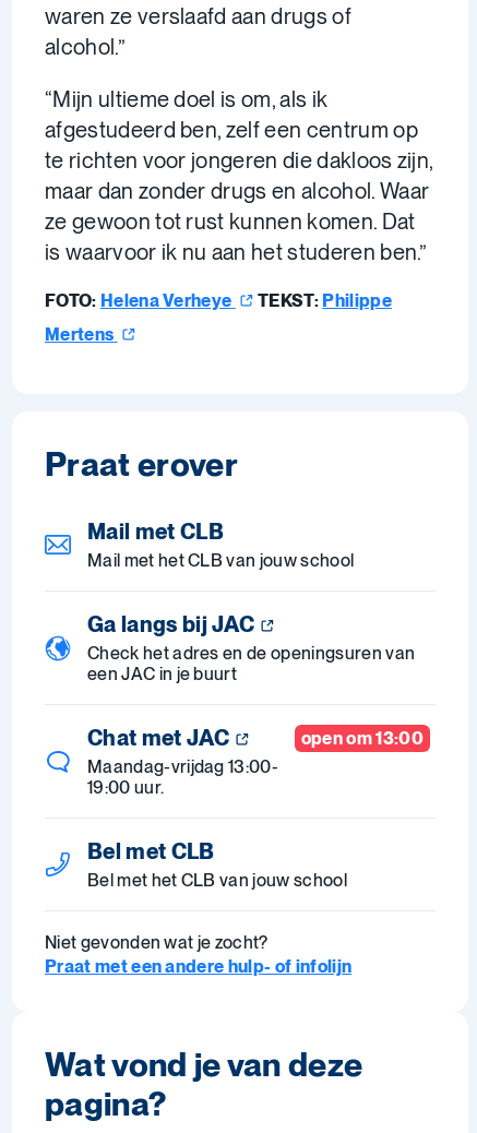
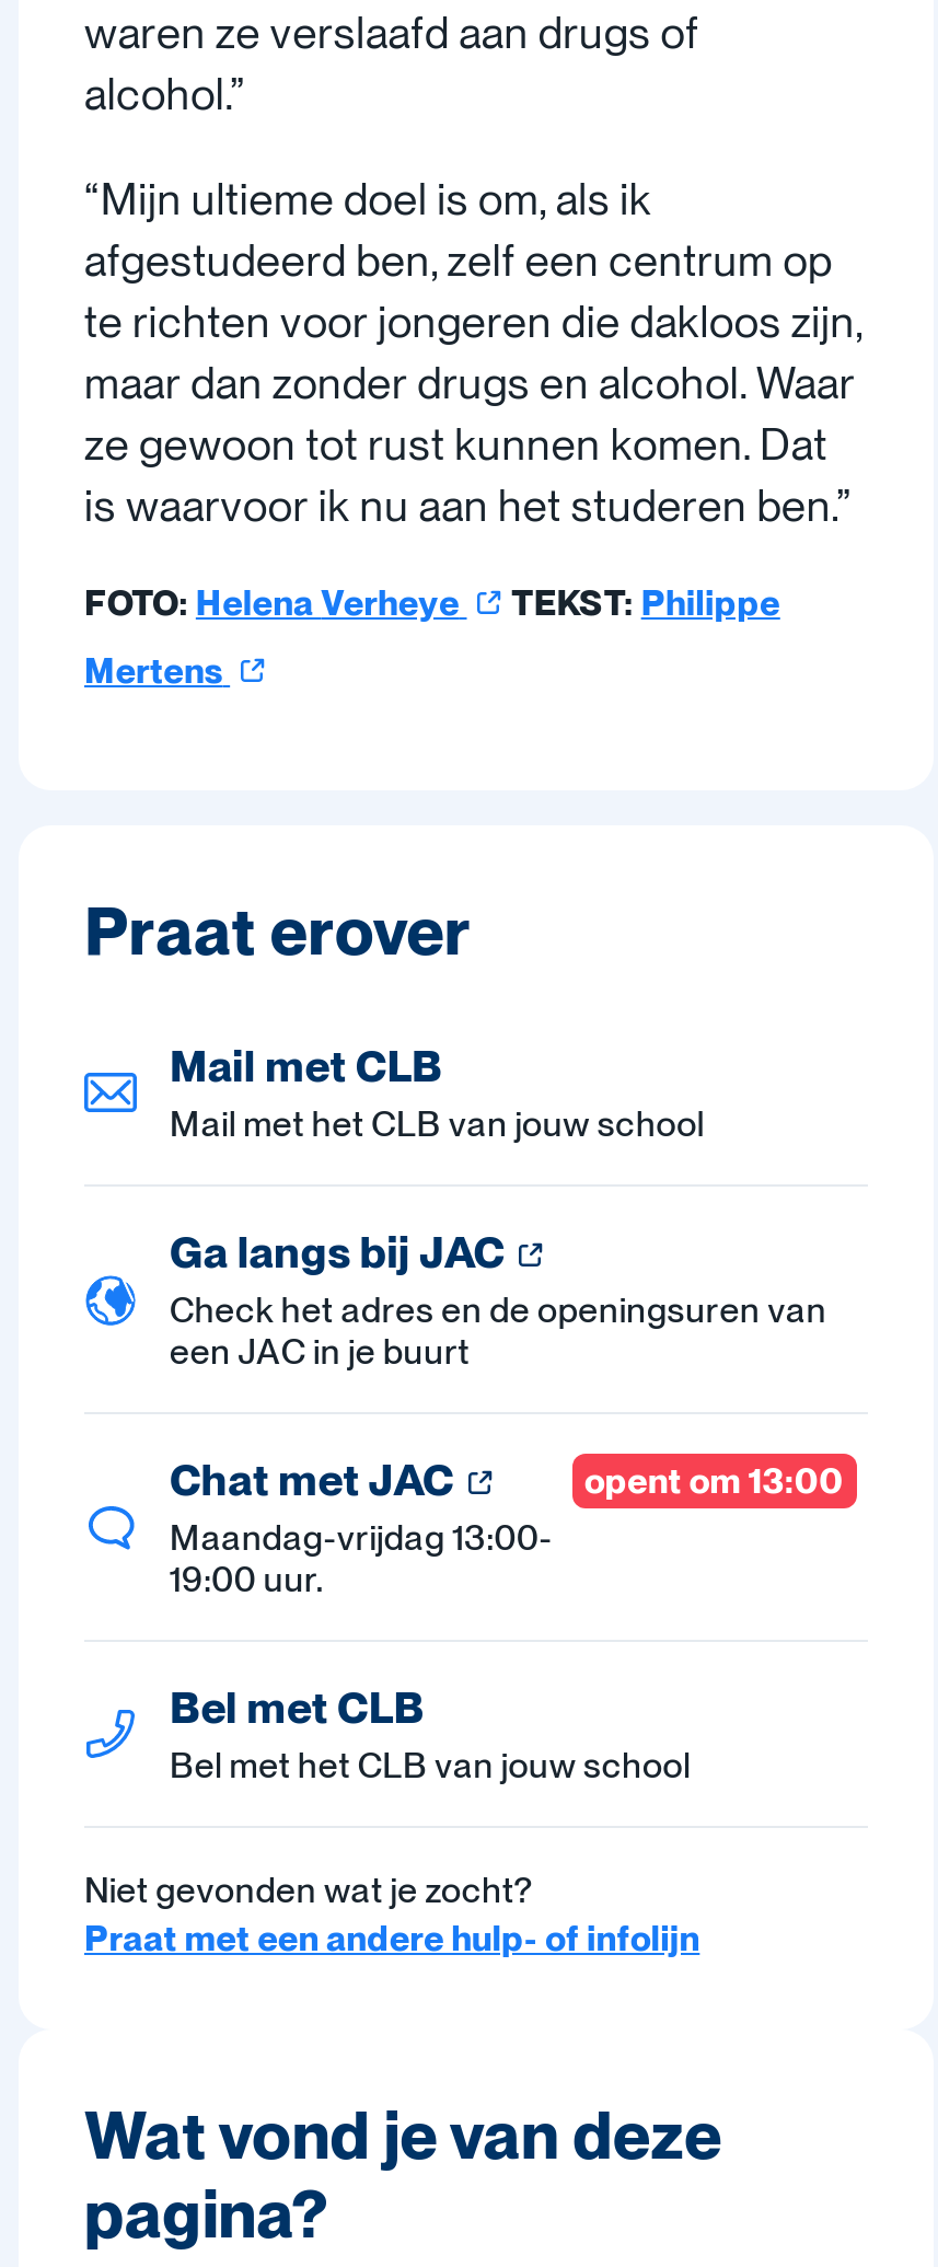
[301,728,424,749] open om 13:00 -> [584,1461,844,1502] opent om 13:00

